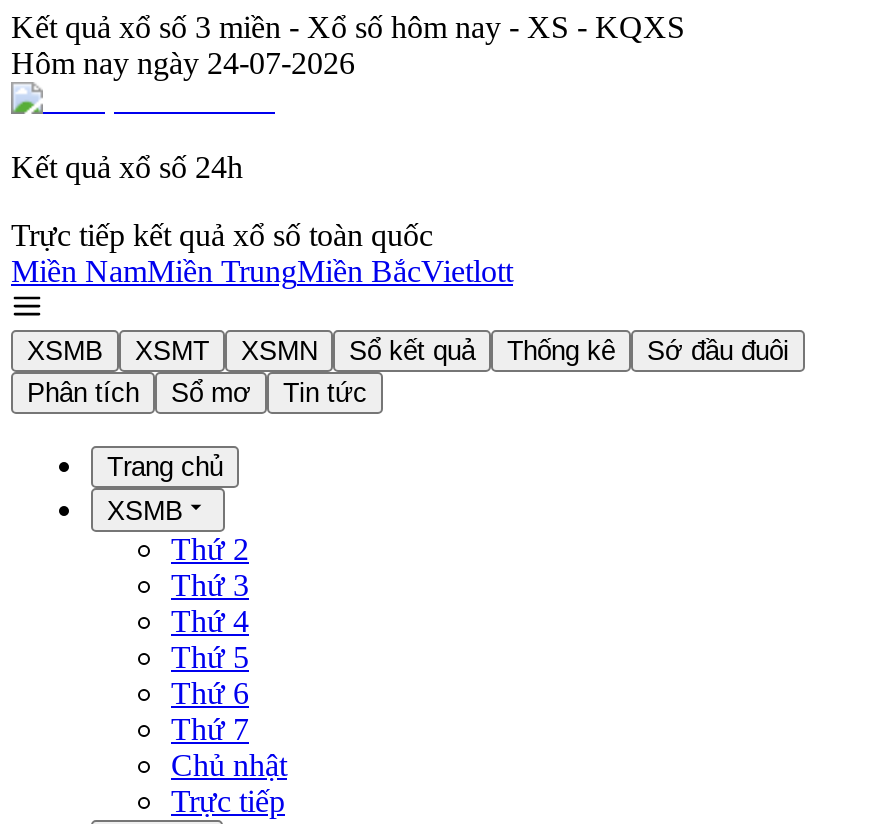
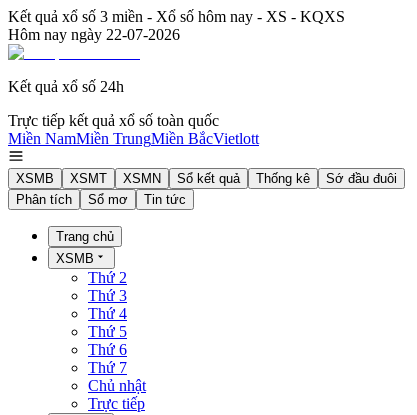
[11,46,355,80] Hôm nay ngày 24-07-2026 -> [8,26,180,43] Hôm nay ngày 22-07-2026

